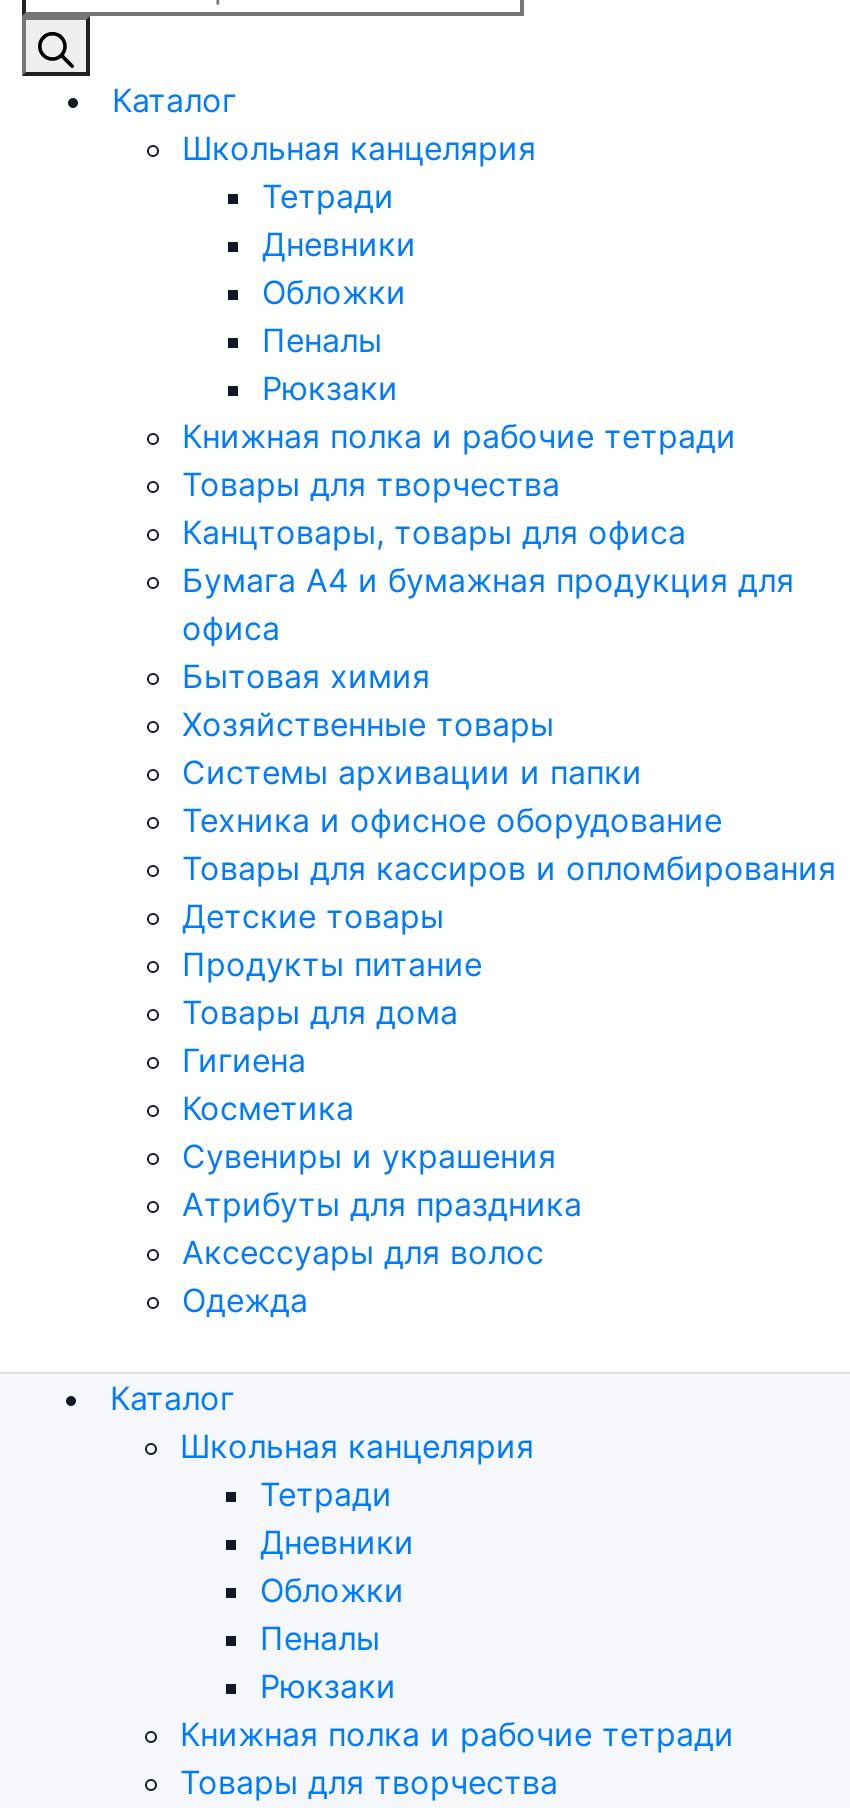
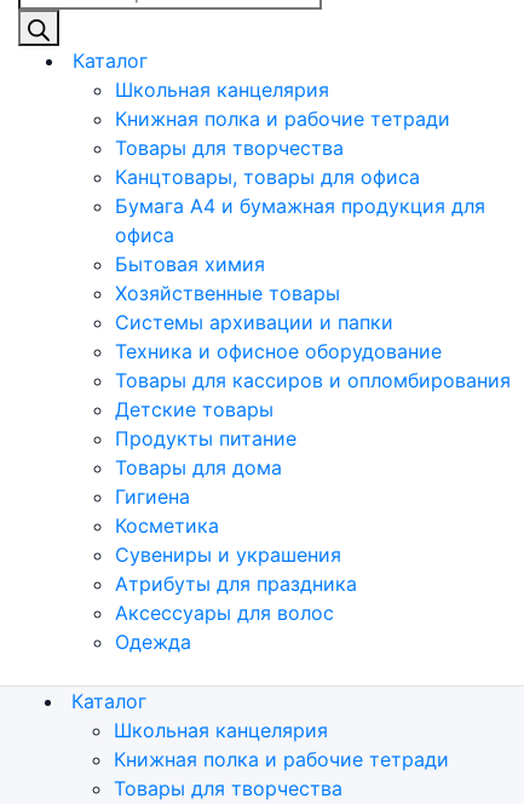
[262,176,416,408] Тетради | Дневники | Обложки | Пеналы | Рюкзаки -> none
[260,1474,414,1706] Тетради | Дневники | Обложки | Пеналы | Рюкзаки -> none

